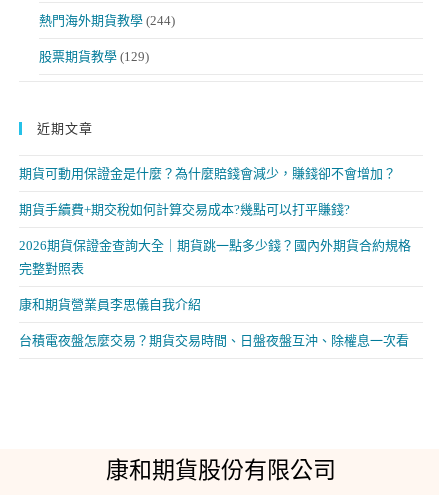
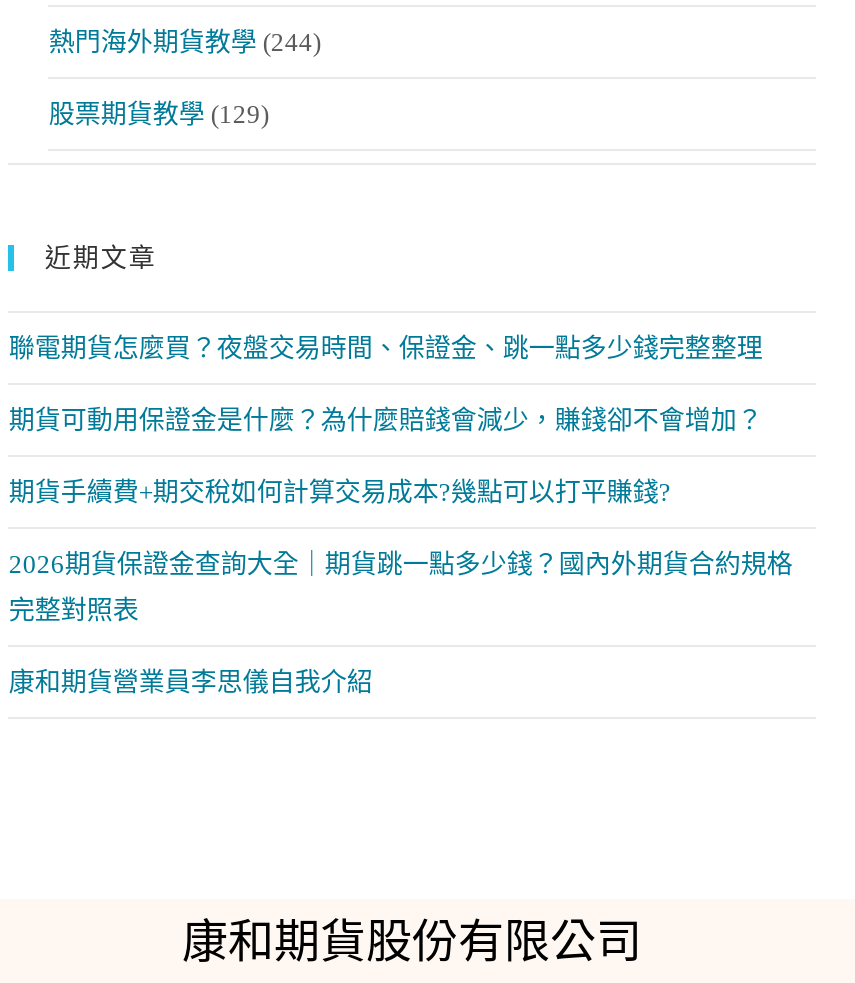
none -> [9,334,763,364] 聯電期貨怎麼買？夜盤交易時間、保證金、跳一點多少錢完整整理
moved [19,166,411,312] -> [9,406,793,698]: 期貨可動用保證金是什麼？為什麼賠錢會減少，賺錢卻不會增加？ | 期貨手續費+期交稅如何計算交易成本?幾點可以打平賺錢? | 2026期貨保證金查詢大全｜期貨跳一點多少錢？國內外期貨合約規格 | 完整對照表 | 康和期貨營業員李思儀自我介紹
[19,333,409,348] 台積電夜盤怎麼交易？期貨交易時間、日盤夜盤互沖、除權息一次看 -> none

